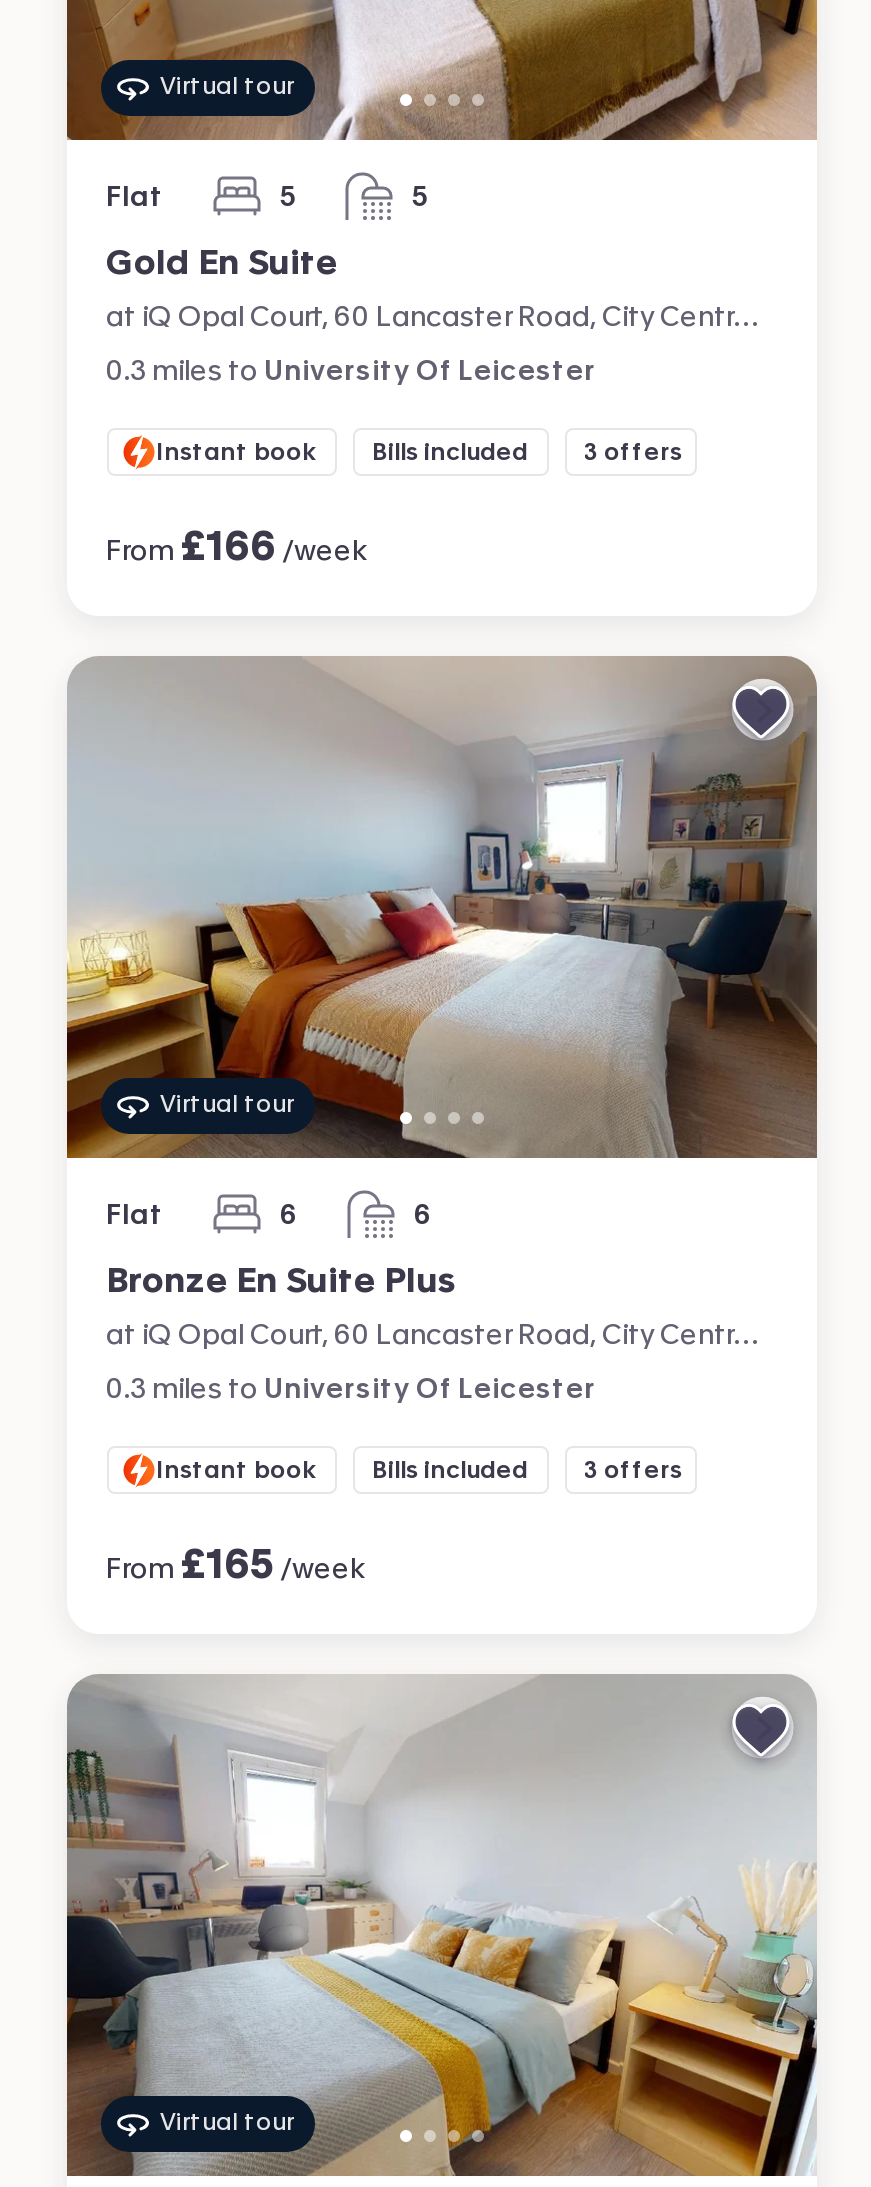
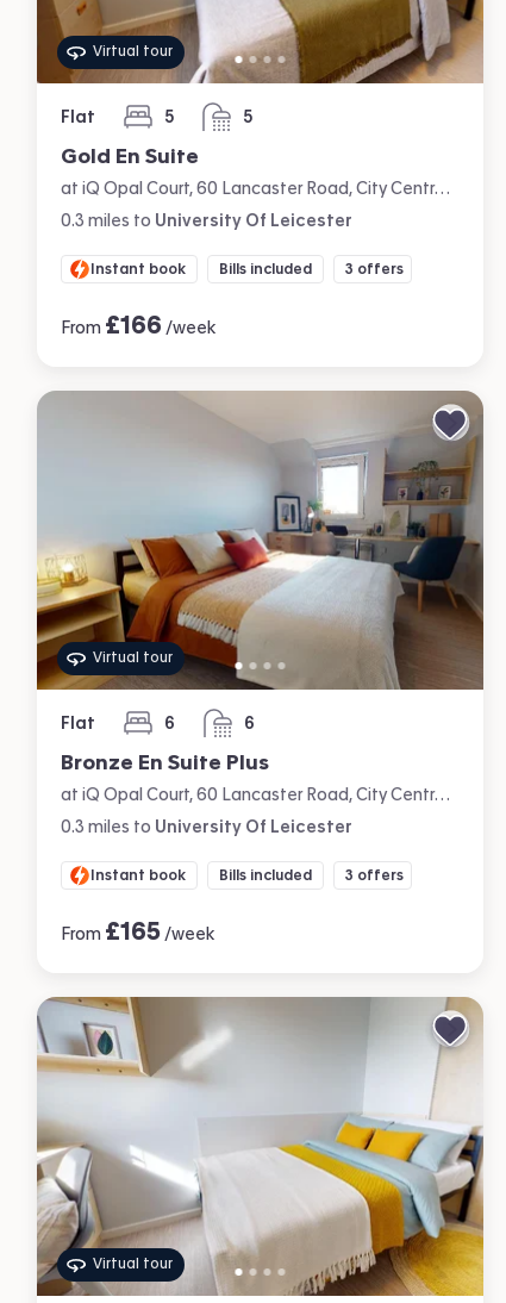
[65,1674,817,2178] [image] -> [36,997,485,1297] [image]

